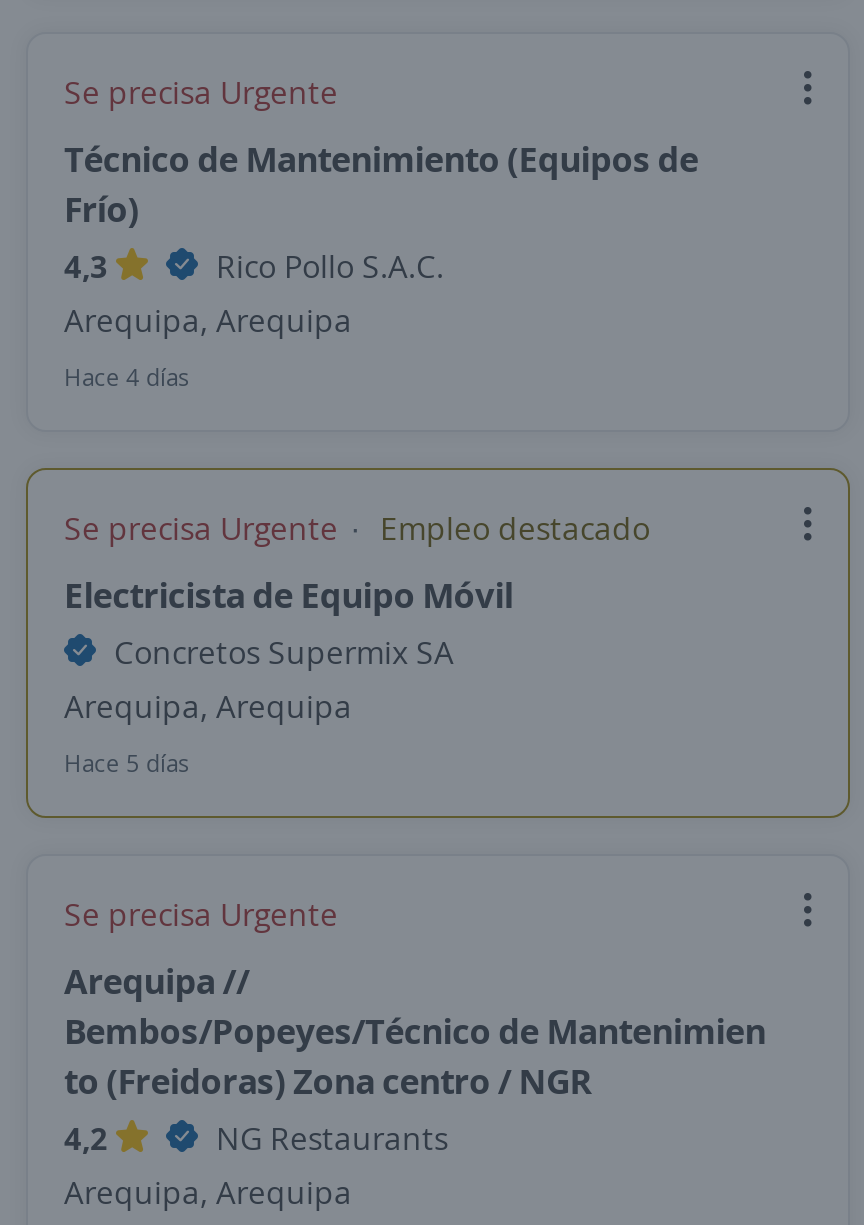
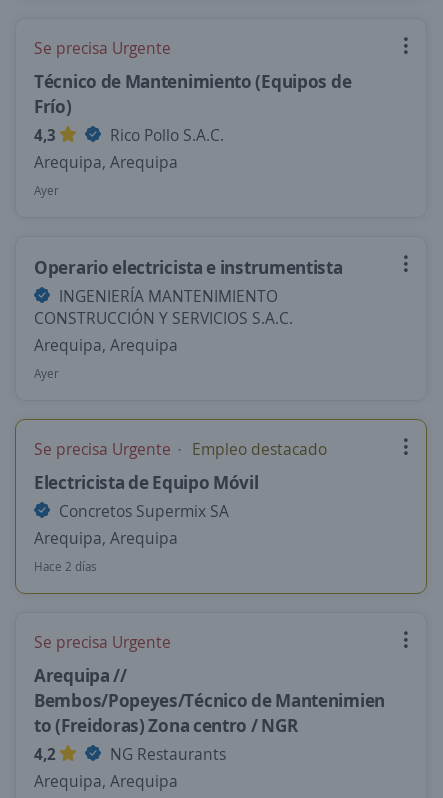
[64,360,190,394] Hace 4 días -> [34,182,343,382] Ayer | Operario electricista e instrumentista | INGENIERÍA MANTENIMIENTO | CONSTRUCCIÓN Y SERVICIOS S.A.C. | Arequipa, Arequipa | Ayer
[64,746,190,780] Hace 5 días -> [34,558,97,575] Hace 2 días

